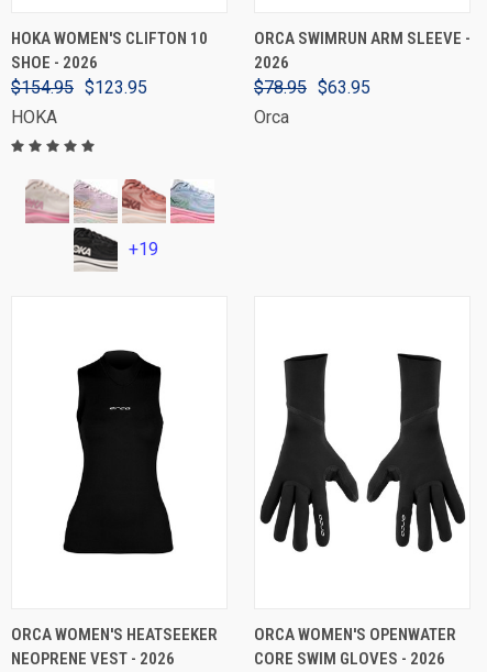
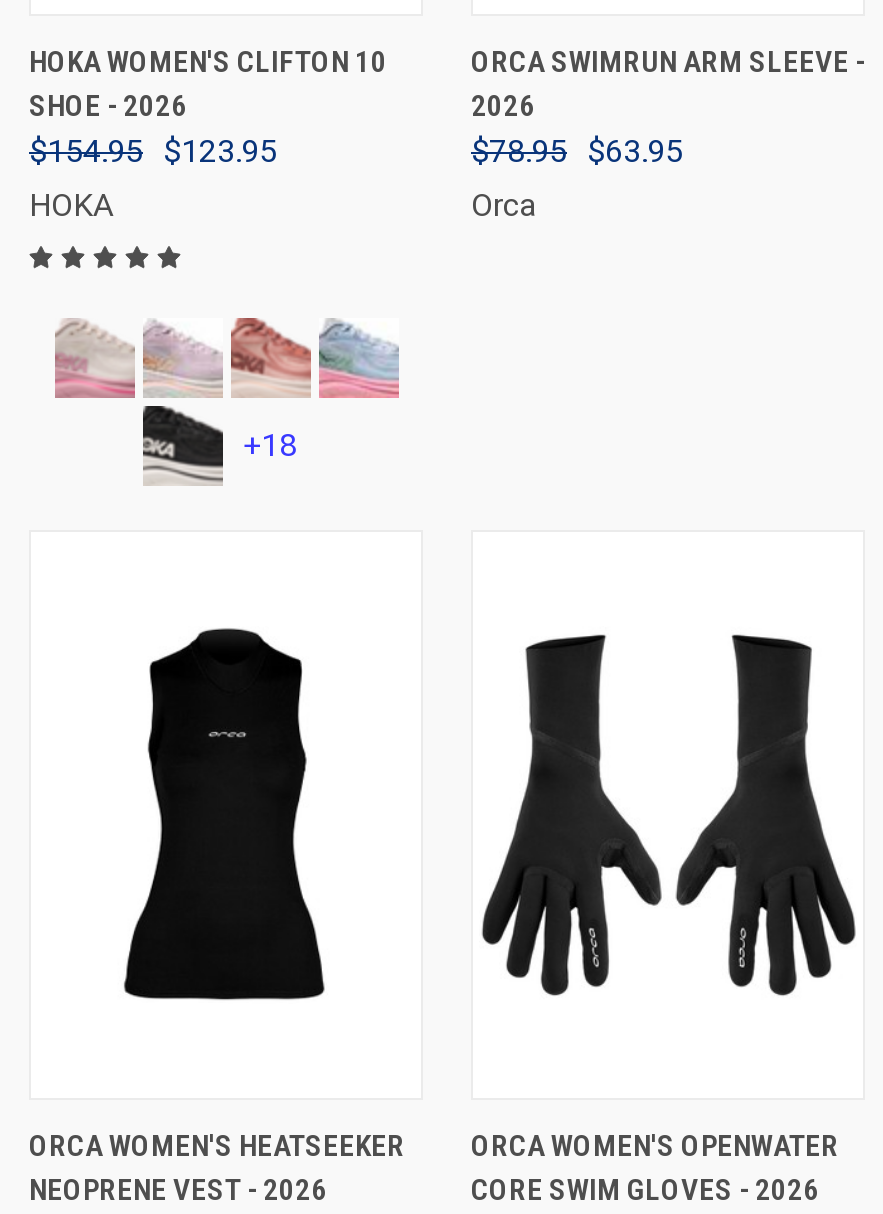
[129,239,158,260] +19 -> [243,426,297,464] +18

